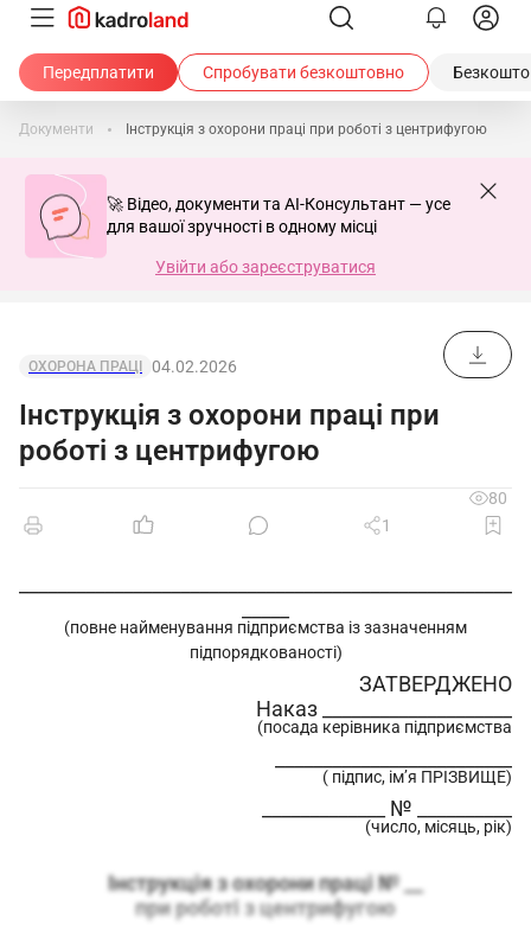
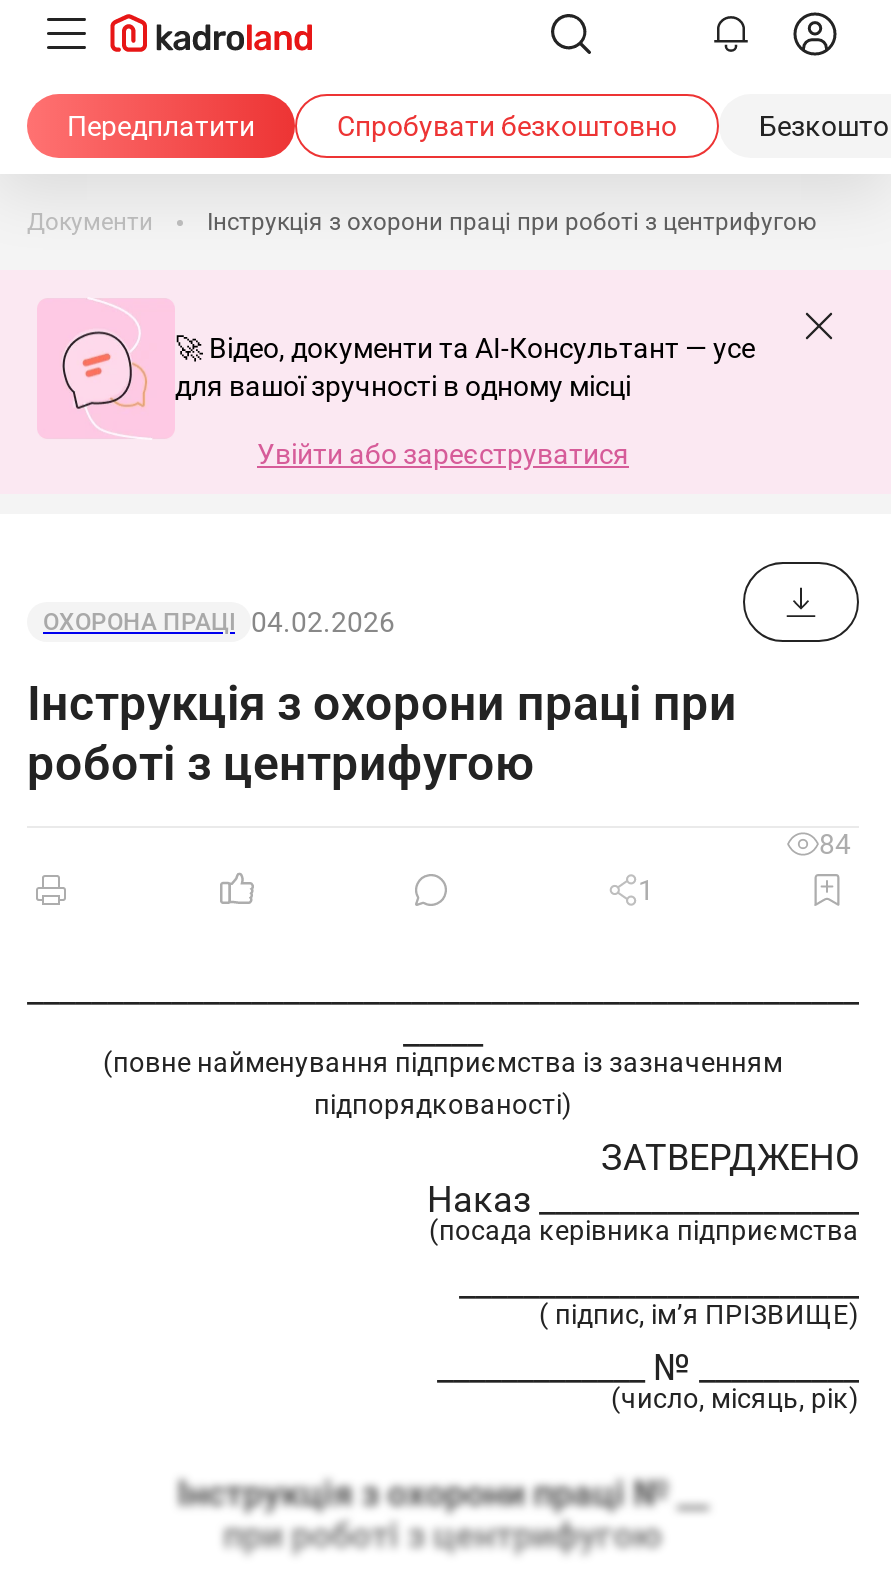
[488,489,507,508] 80 -> [819,828,851,860] 84

